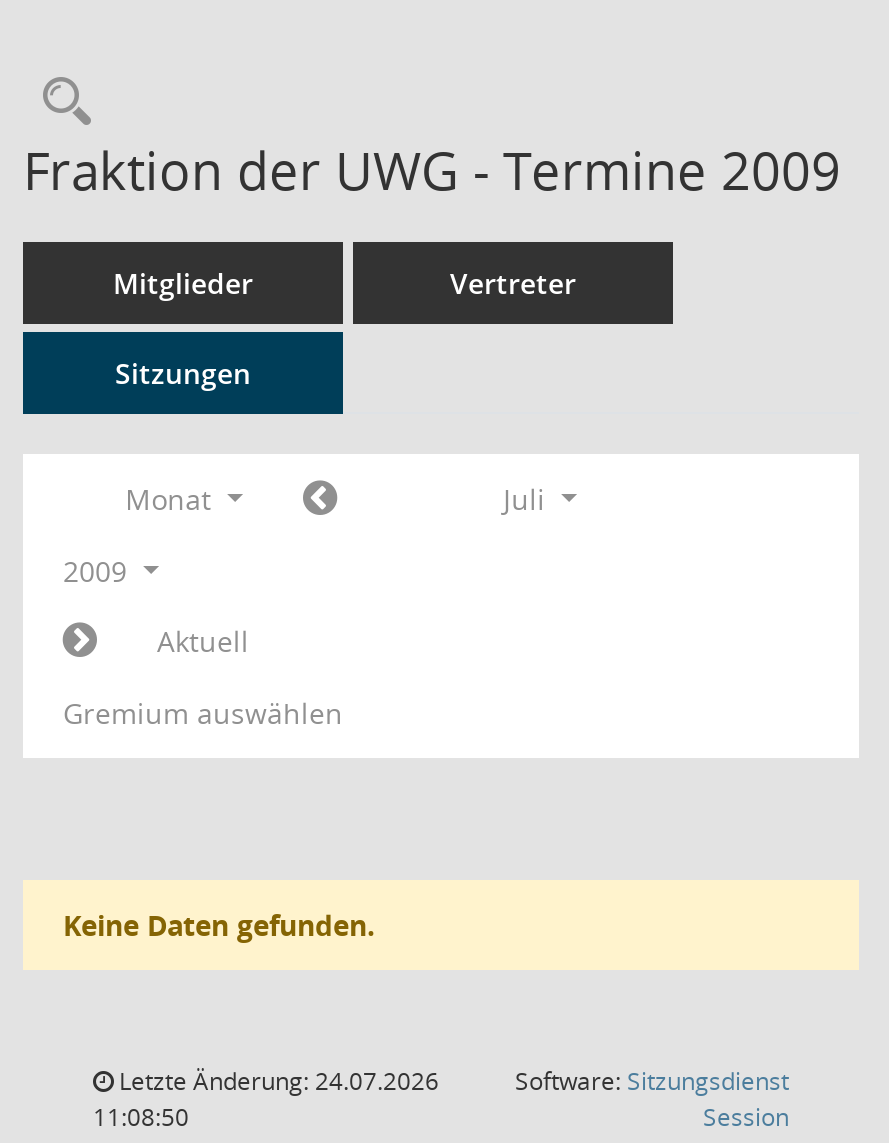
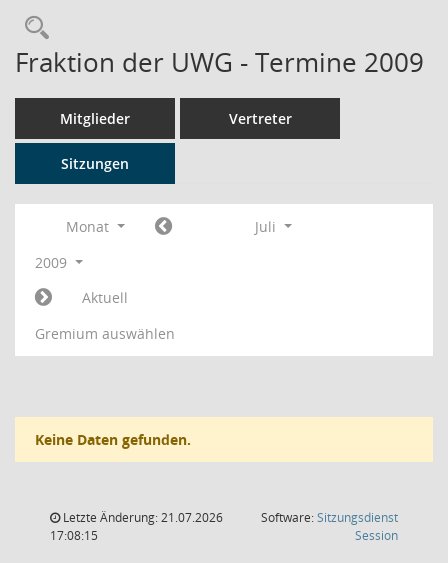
[113,1064,439,1098] Letzte Änderung: 24.07.2026 -> [60,509,223,526] Letzte Änderung: 21.07.2026
[93,1100,189,1134] 11:08:50 -> [50,527,98,544] 17:08:15

